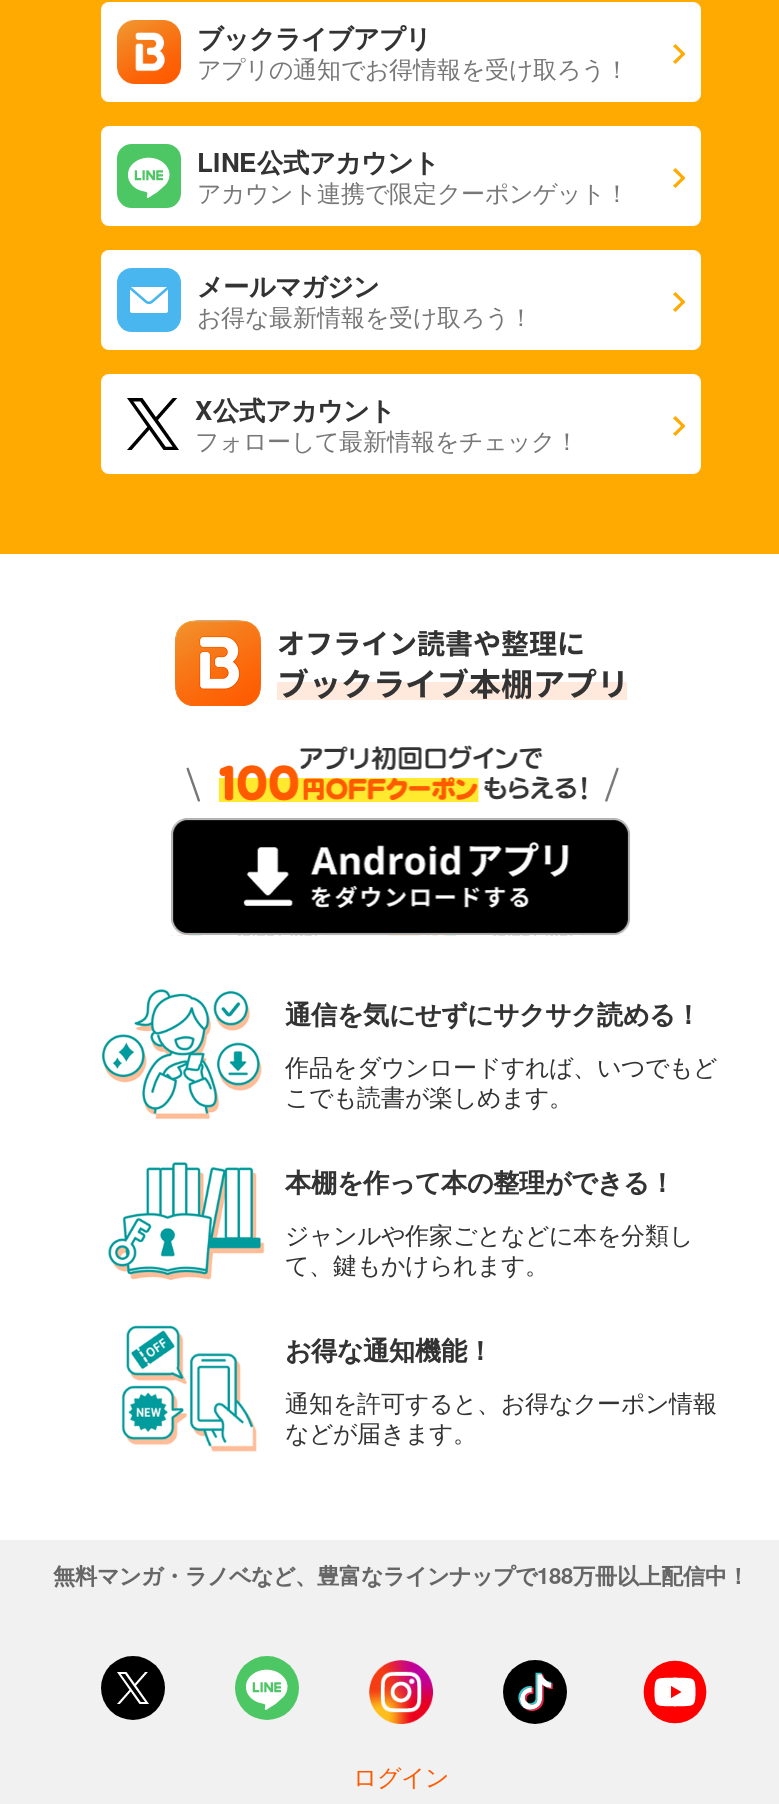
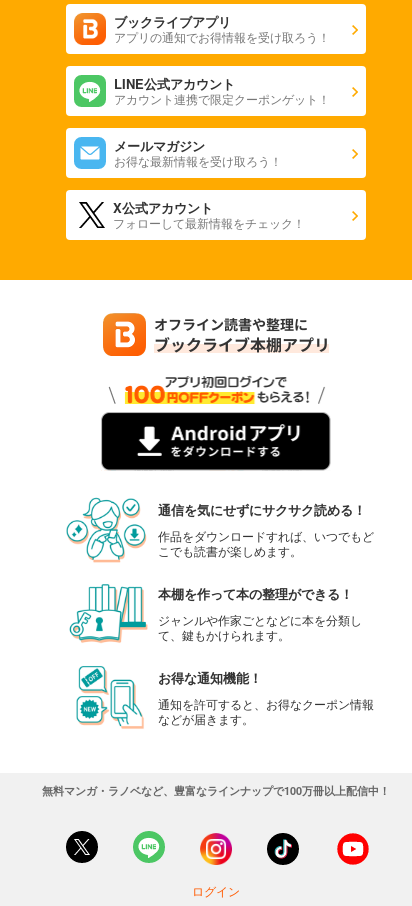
[53,1560,749,1590] 無料マンガ・ラノベなど、豊富なラインナップで188万冊以上配信中！ -> [42,783,390,798] 無料マンガ・ラノベなど、豊富なラインナップで100万冊以上配信中！

